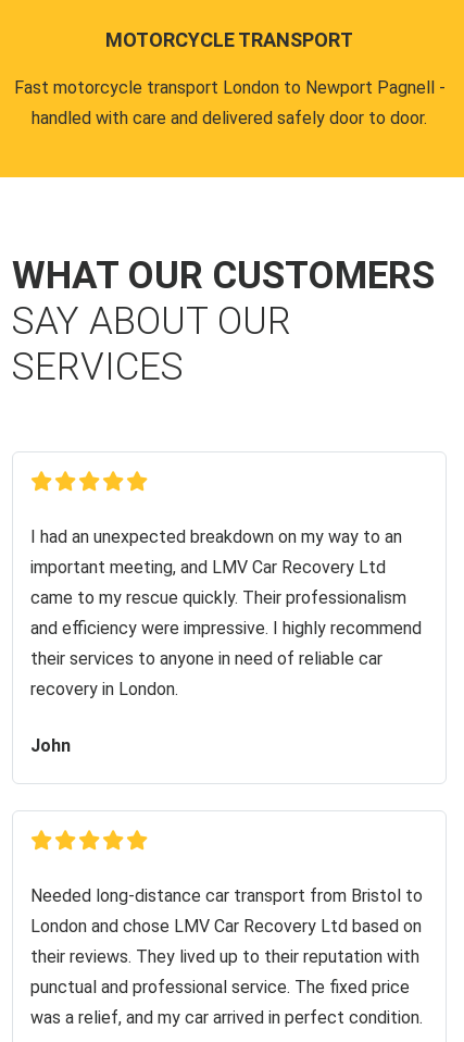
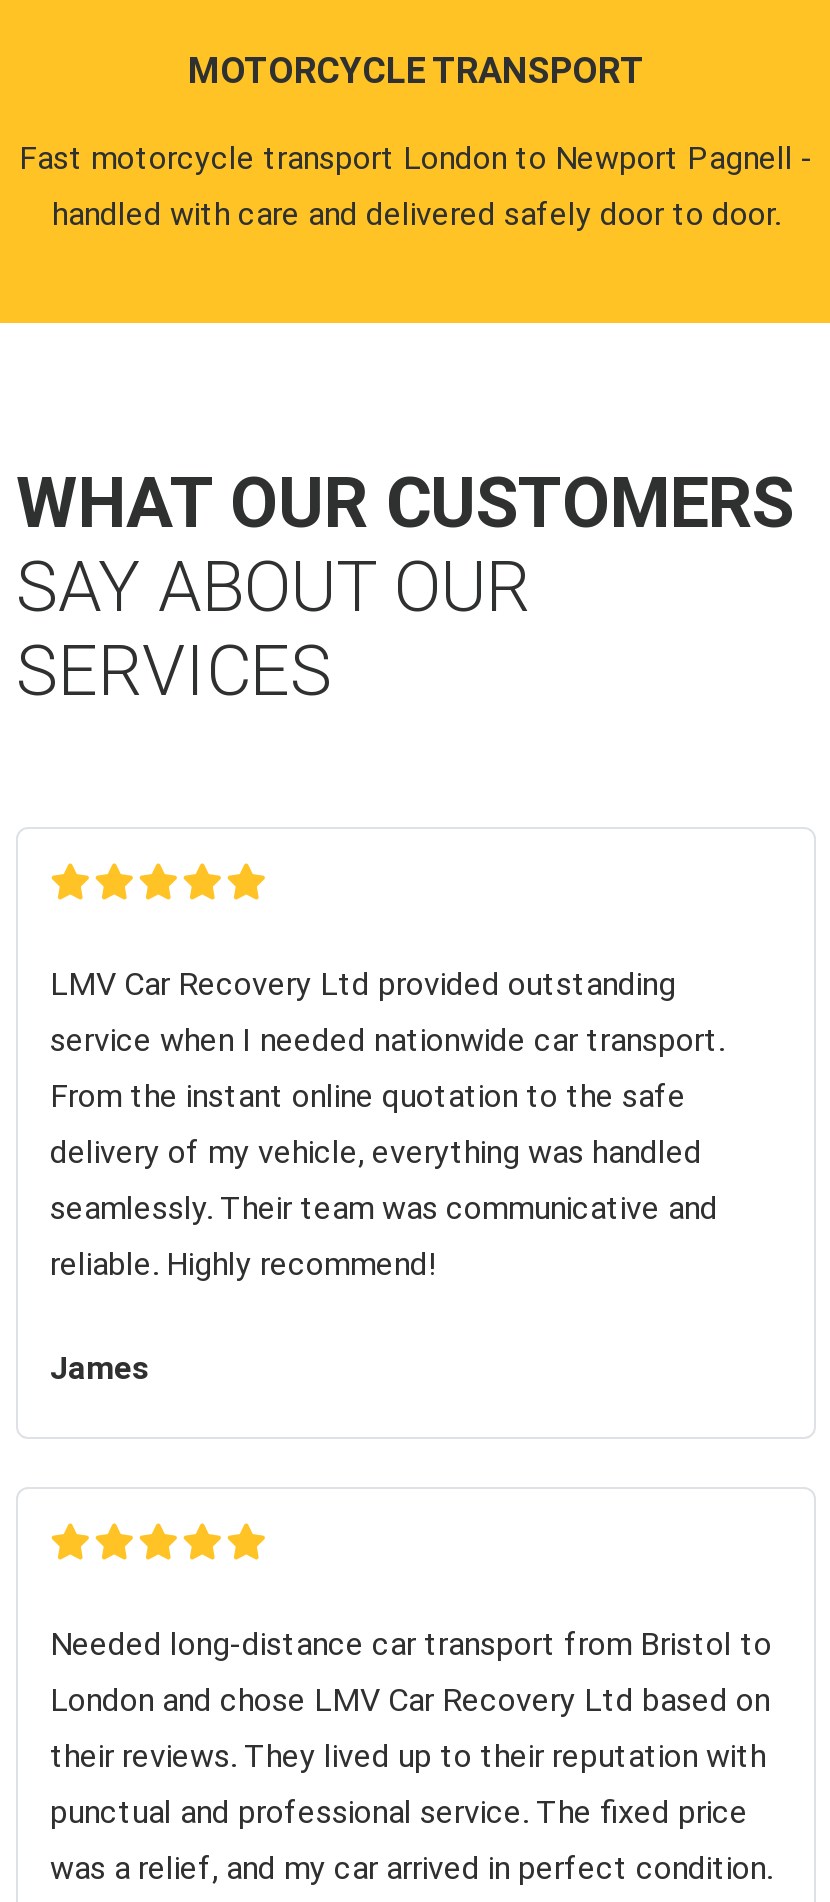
[30,526,402,547] I had an unexpected breakdown on my way to an -> [50,964,676,1002] LMV Car Recovery Ltd provided outstanding
[30,556,386,577] important meeting, and LMV Car Recovery Ltd -> [50,1020,724,1058] service when I needed nationwide car transport.
[30,587,406,608] came to my rescue quickly. Their professionalism -> [50,1076,686,1114] From the instant online quotation to the safe
[30,617,422,638] and efficiency were impressive. I highly recommend -> [50,1132,702,1170] delivery of my vehicle, everything was handled
[30,648,383,668] their services to anyone in need of reliable car -> [50,1188,718,1226] seamlessly. Their team was communicative and
[30,678,178,699] recovery in London. -> [50,1244,438,1282] reliable. Highly recommend!
[30,735,71,756] John -> [50,1348,150,1386] James

